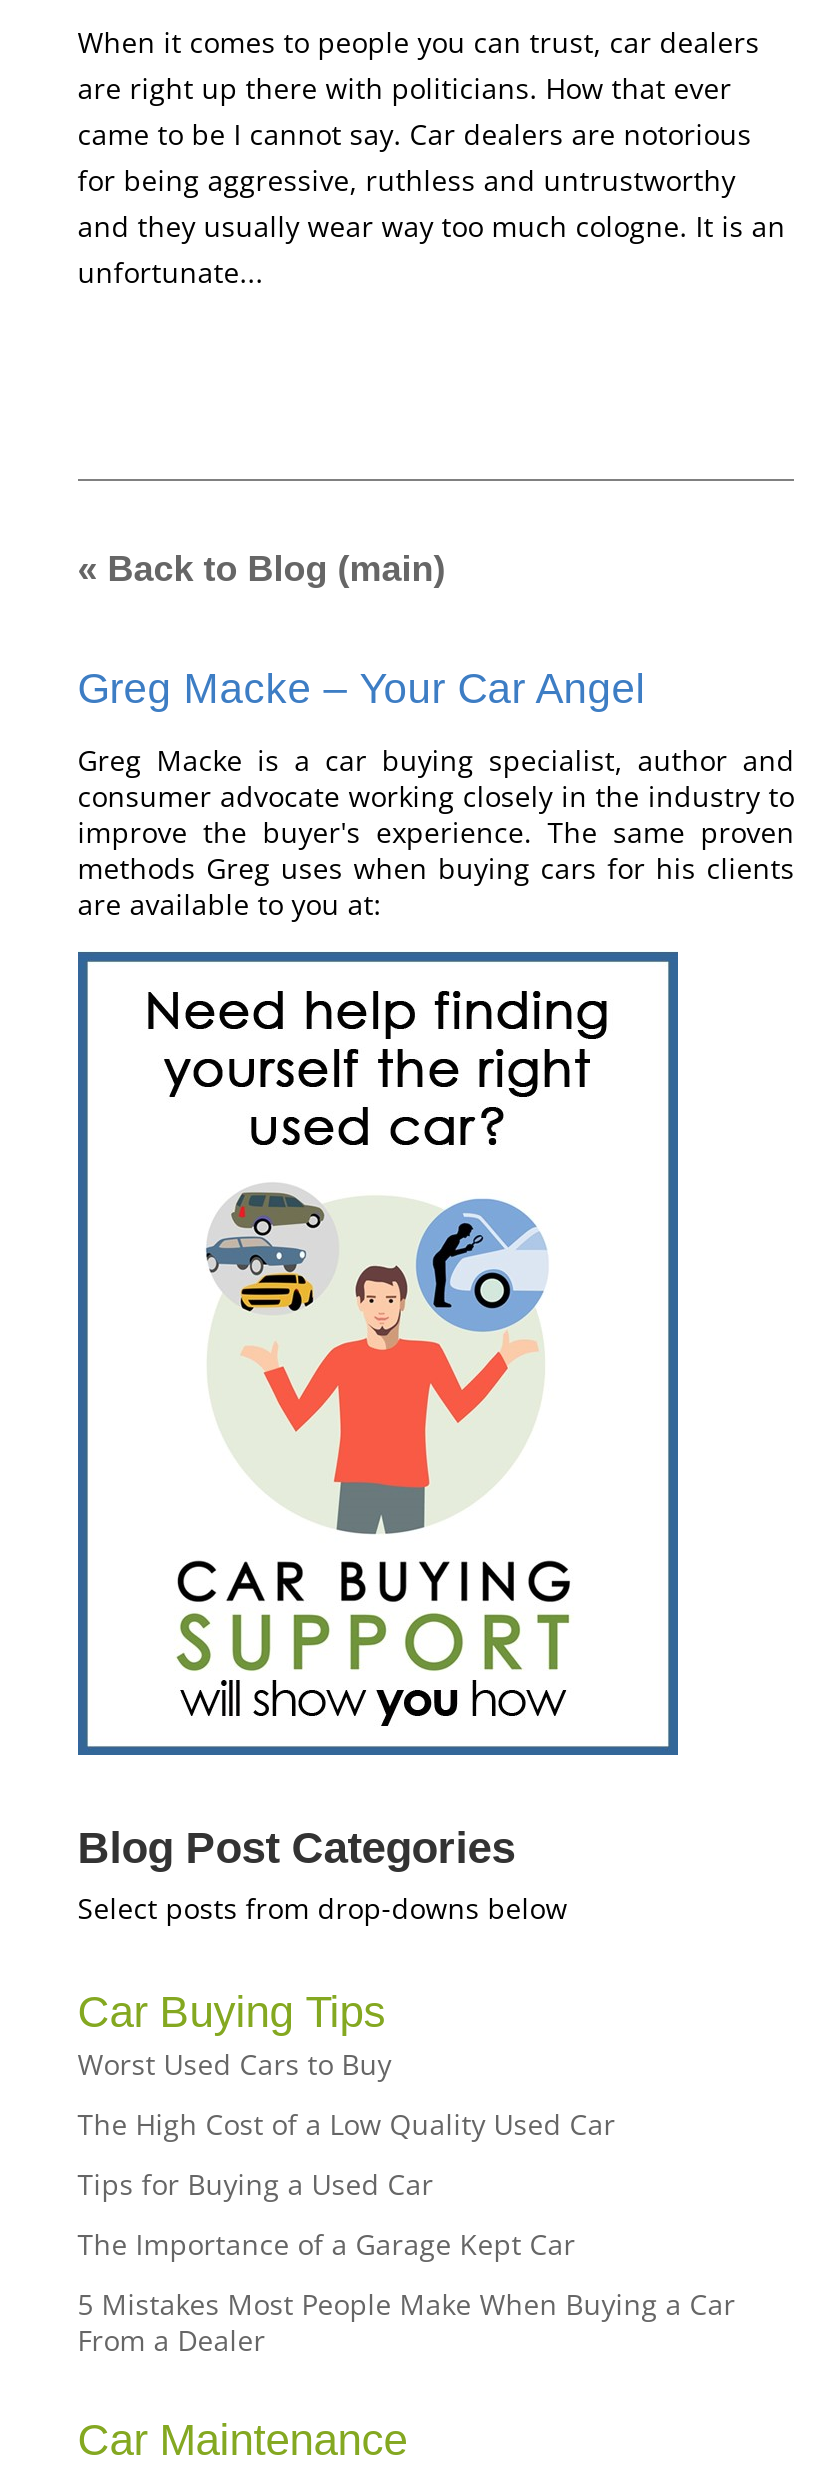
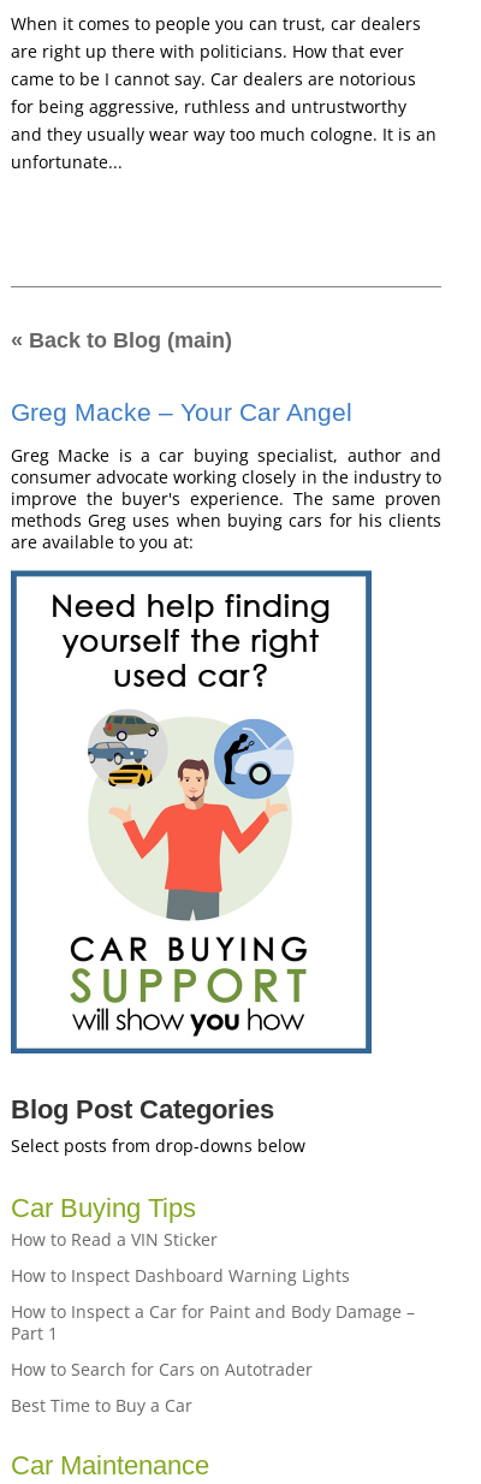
[78,2045,392,2083] Worst Used Cars to Buy -> [11,1228,217,1251] How to Read a VIN Sticker
[78,2105,616,2143] The High Cost of a Low Quality Used Car -> [11,1264,350,1287] How to Inspect Dashboard Warning Lights
[78,2165,434,2203] Tips for Buying a Used Car -> [11,1300,415,1344] How to Inspect a Car for Paint and Body Damage – | Part 1
[78,2225,576,2263] The Importance of a Garage Kept Car -> [11,1358,312,1381] How to Search for Cars on Autotrader
[78,2285,736,2359] 5 Mistakes Most People Make When Buying a Car | From a Dealer -> [11,1394,192,1417] Best Time to Buy a Car

